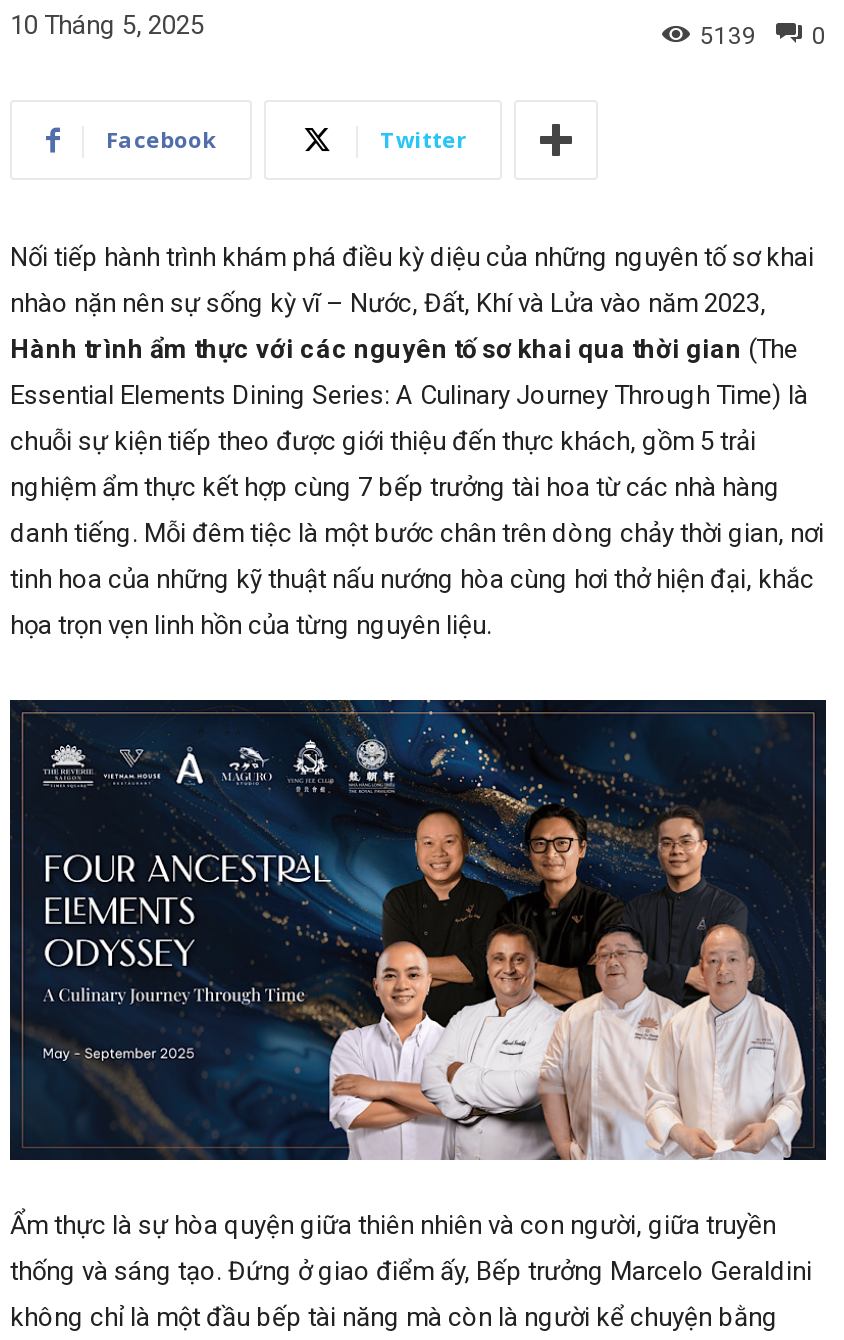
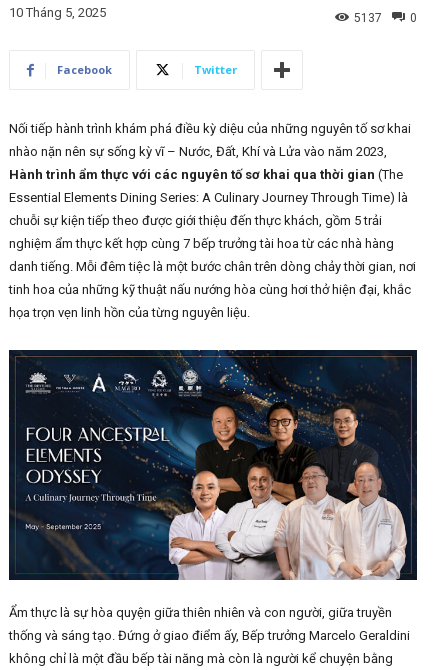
[700,22,826,50] 5139 0 -> [354,11,417,25] 5137 0

